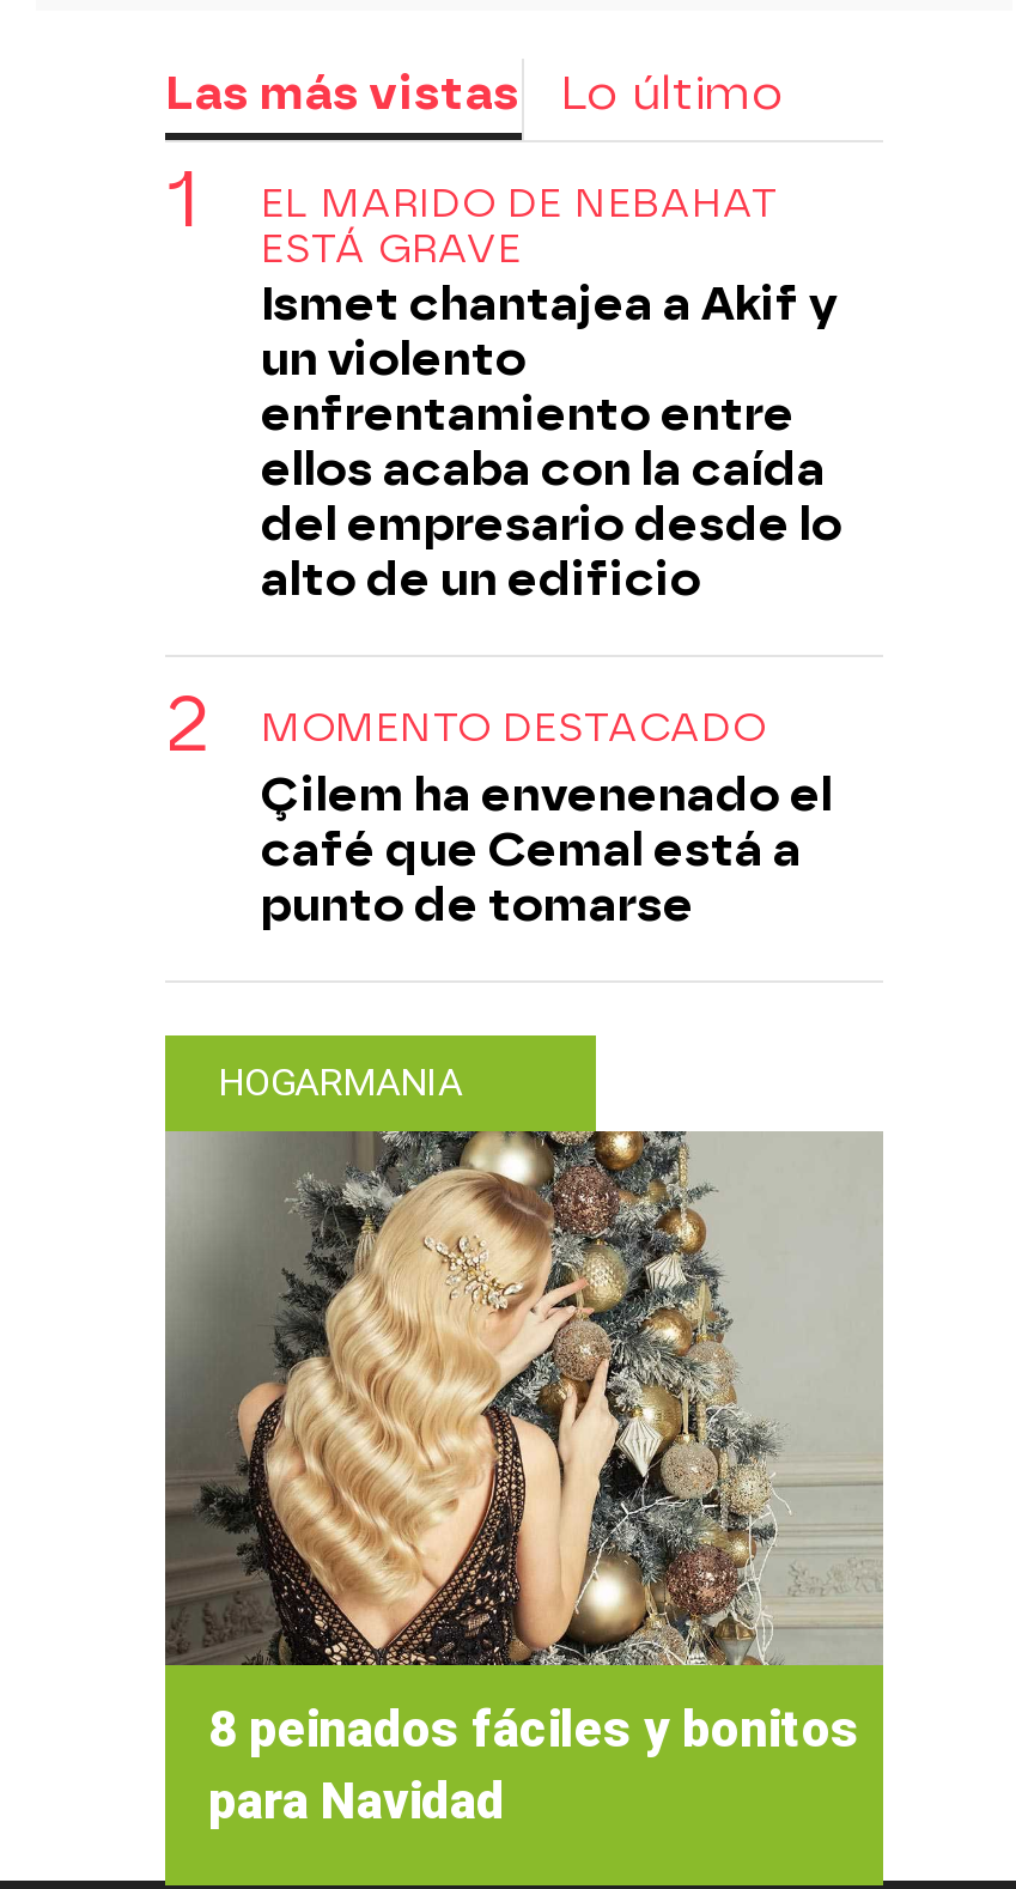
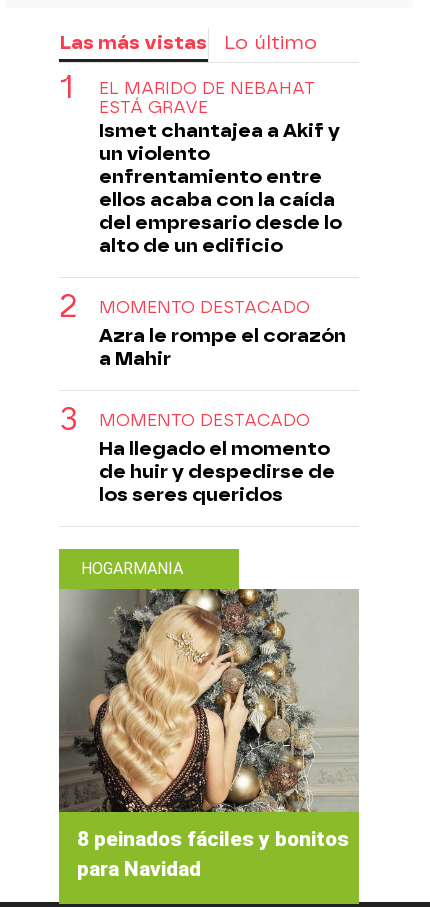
[261,767,833,932] Çilem ha envenenado el | café que Cemal está a | punto de tomarse -> [99,324,346,506] Azra le rompe el corazón | a Mahir | MOMENTO DESTACADO | Ha llegado el momento | de huir y despedirse de | los seres queridos

